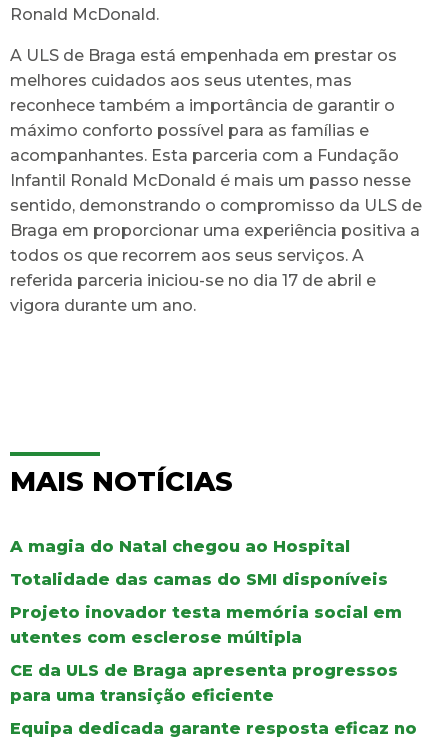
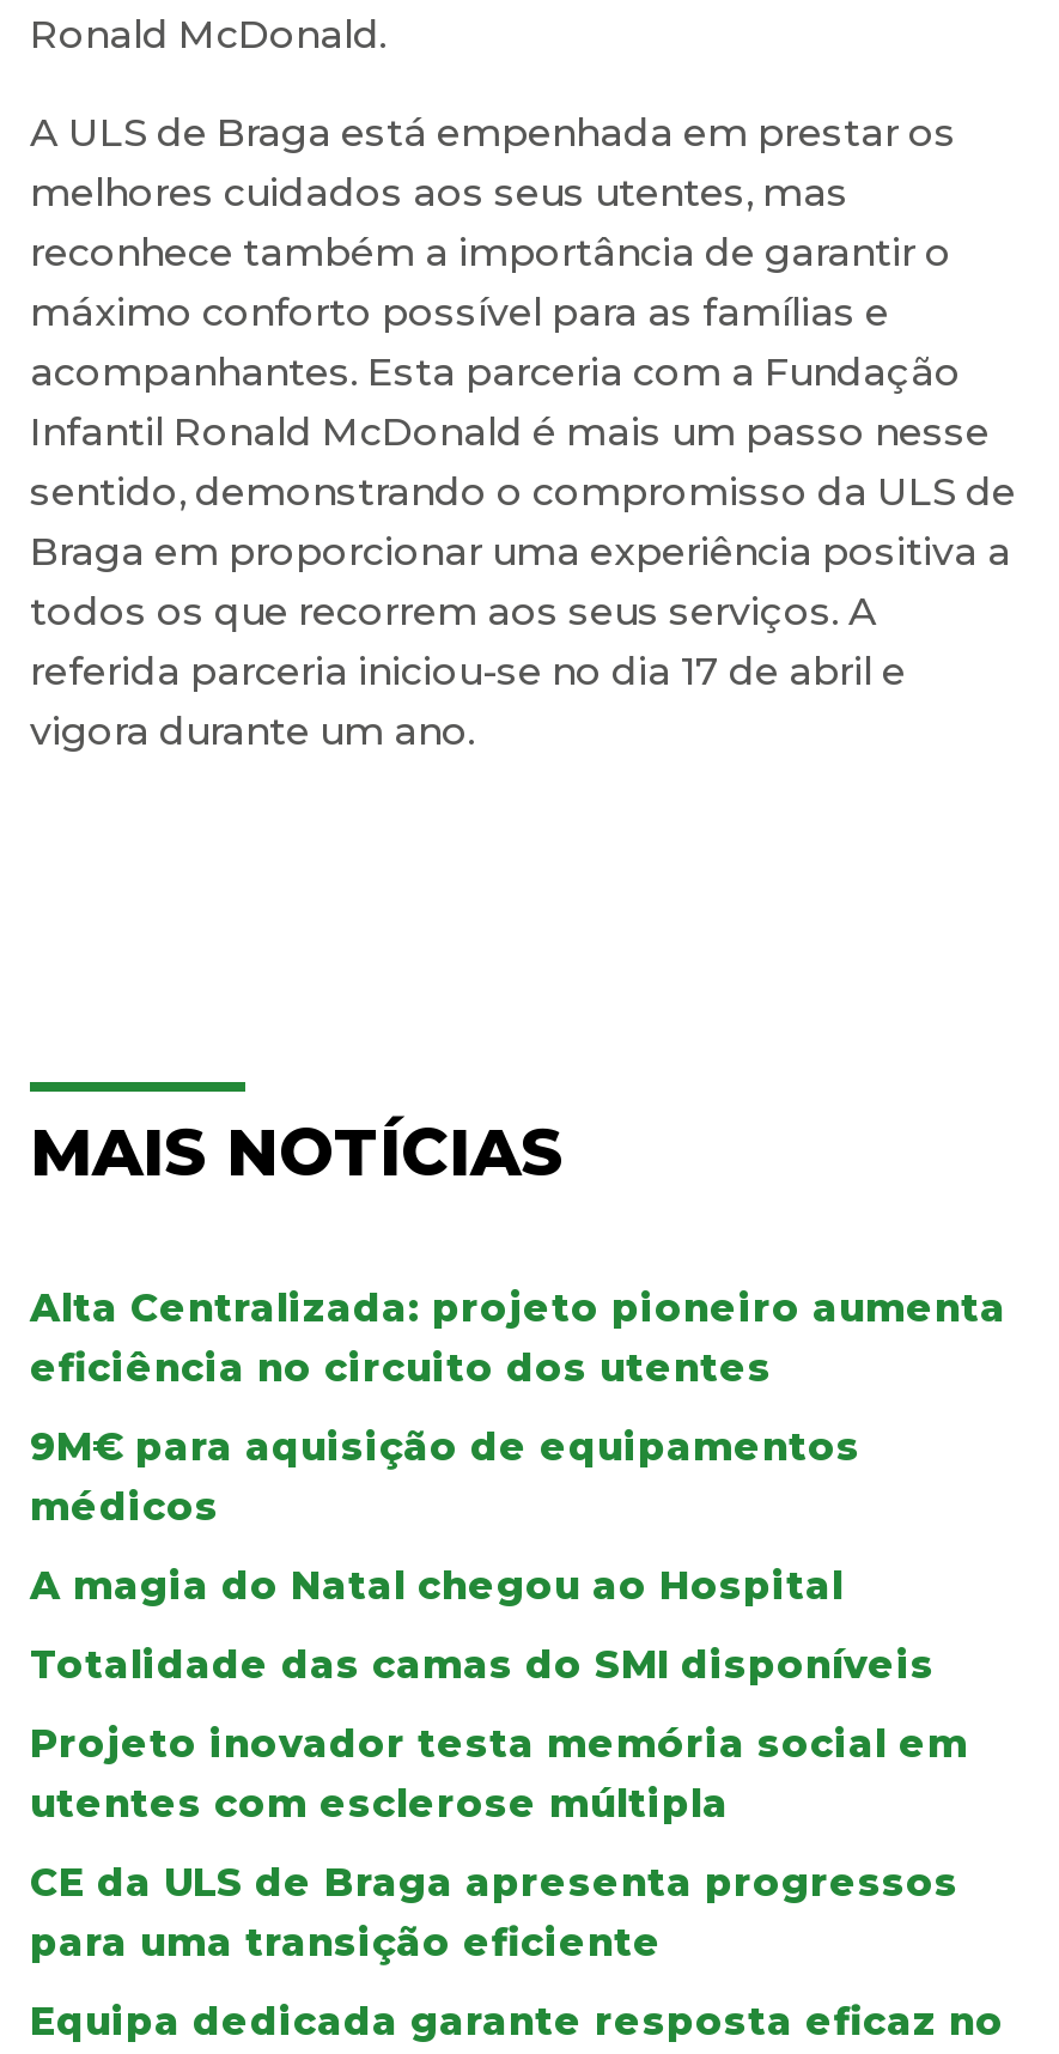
none -> [30,1284,1006,1529] Alta Centralizada: projeto pioneiro aumenta | eficiência no circuito dos utentes | 9M€ para aquisição de equipamentos | médicos

